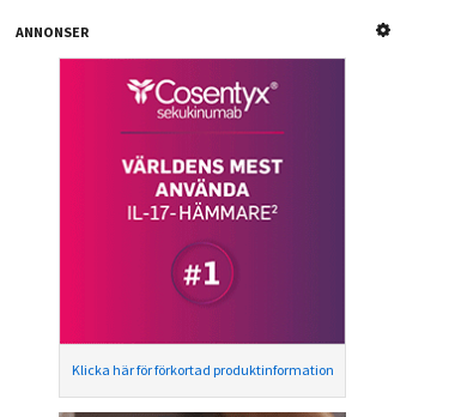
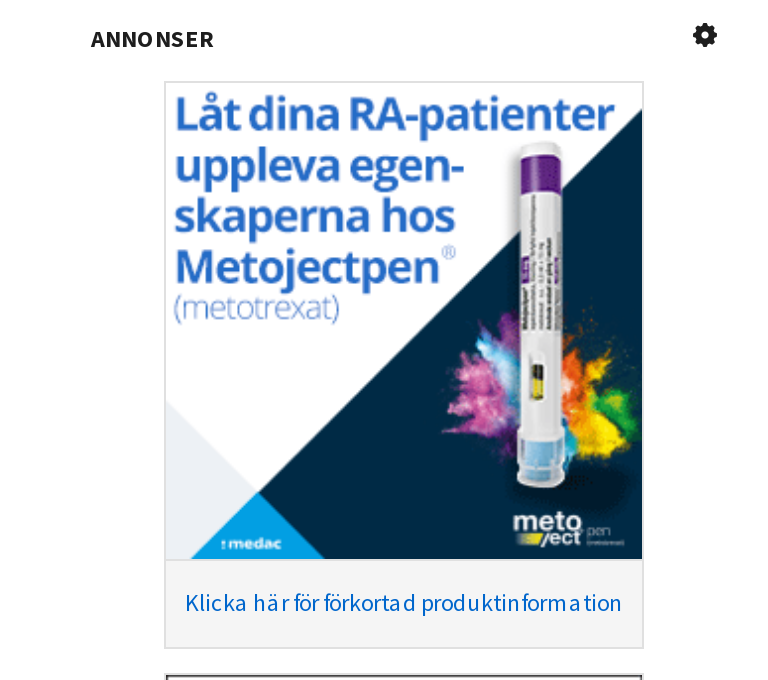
[59,58,346,345] [image] -> [166,83,644,561] [image]

